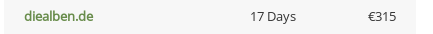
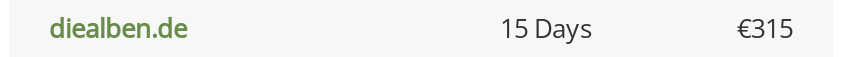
[249,7,295,25] 17 Days -> [500,10,592,46] 15 Days

